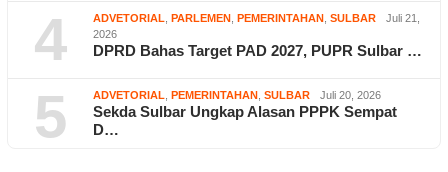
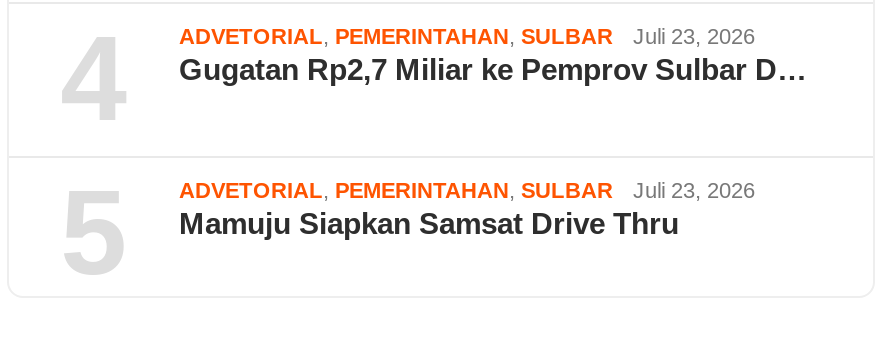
[93,12,422,59] ADVETORIAL, PARLEMEN, PEMERINTAHAN, SULBAR | Juli 21, | 2026 | DPRD Bahas Target PAD 2027, PUPR Sulbar … -> [179,24,807,86] ADVETORIAL, PEMERINTAHAN, SULBAR | Juli 23, 2026 | Gugatan Rp2,7 Miliar ke Pemprov Sulbar D…
[93,89,397,138] Juli 20, 2026 | Sekda Sulbar Ungkap Alasan PPPK Sempat | D… -> [179,178,755,240] Juli 23, 2026 | Mamuju Siapkan Samsat Drive Thru

